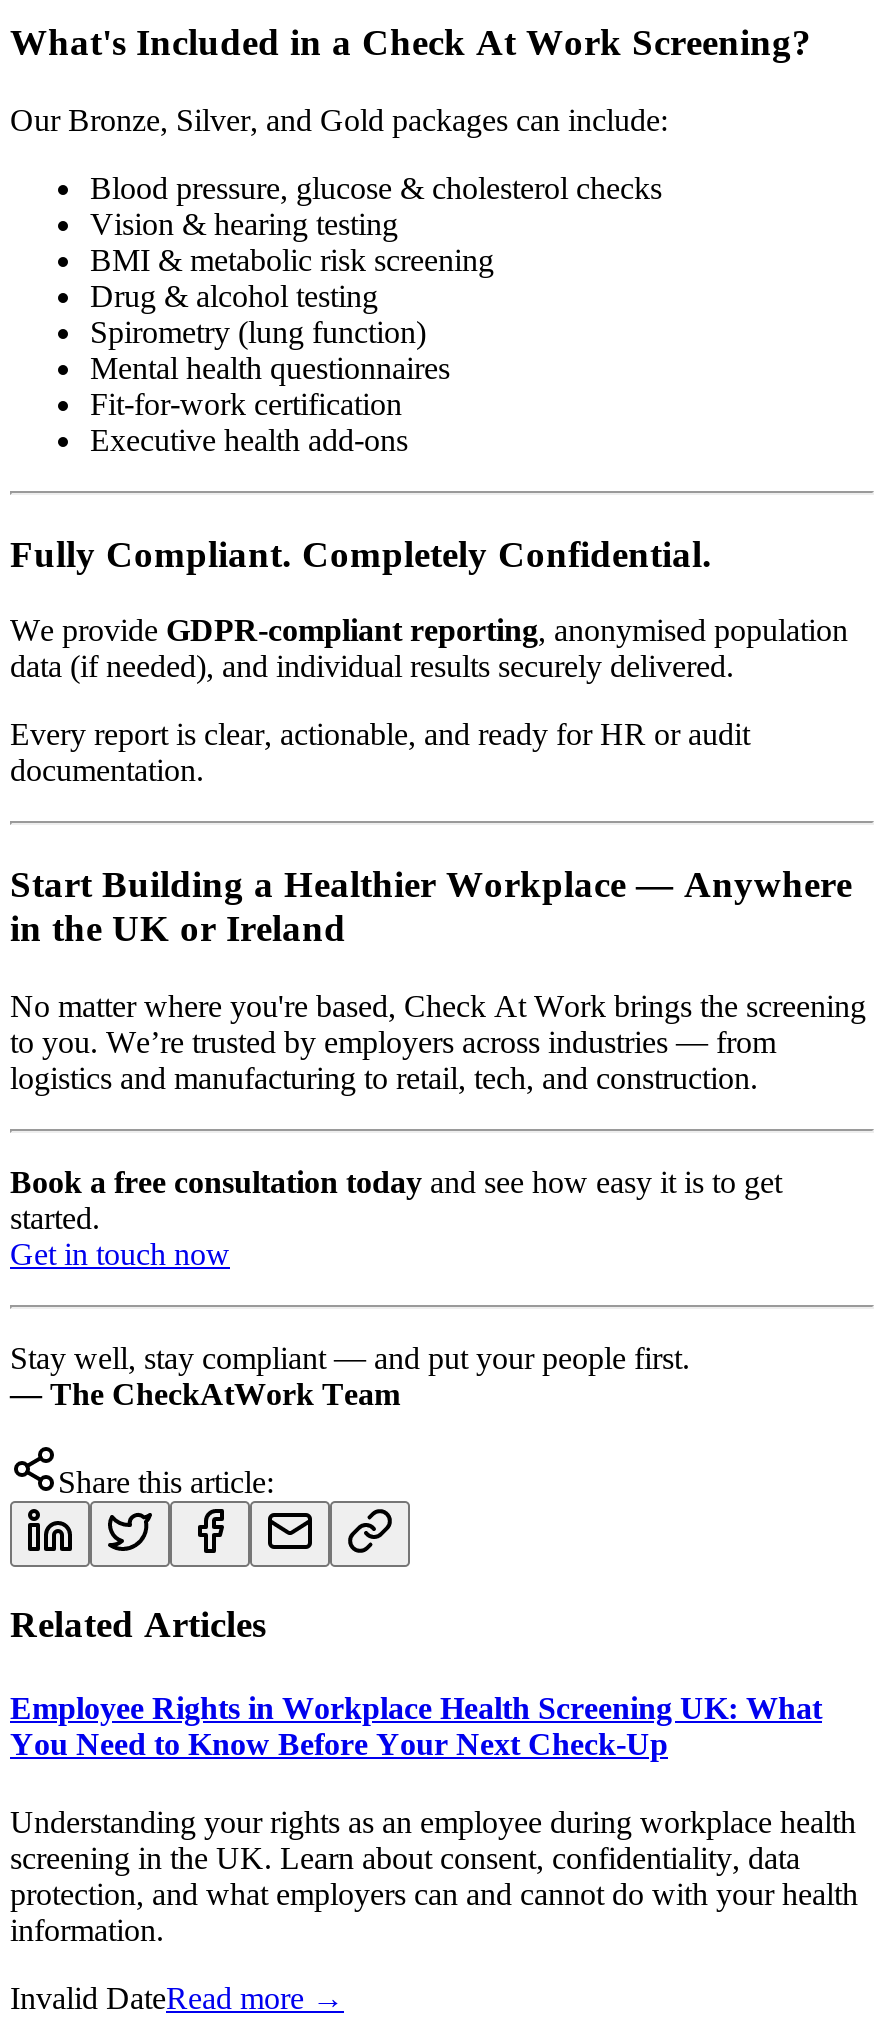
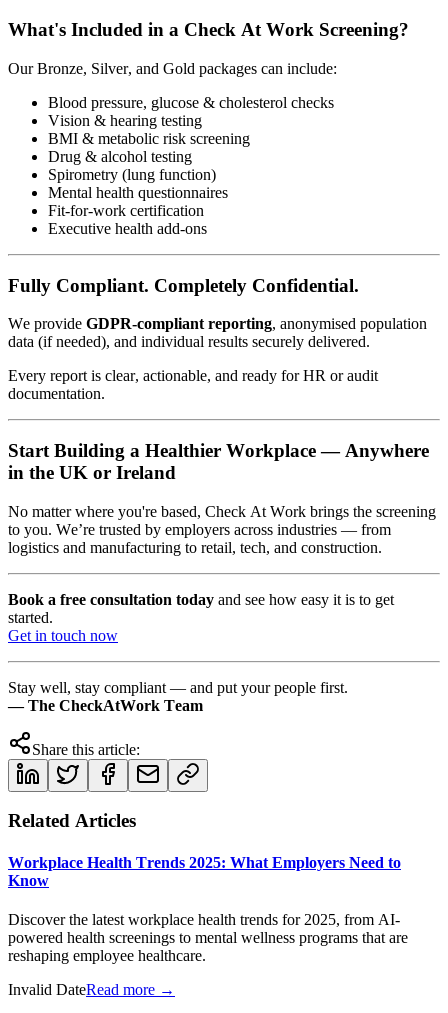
[10,1690,822,1760] Employee Rights in Workplace Health Screening UK: What | You Need to Know Before Your Next Check-Up -> [8,854,401,889] Workplace Health Trends 2025: What Employers Need to | Know
[10,1805,858,1947] Understanding your rights as an employee during workplace health | screening in the UK. Learn about consent, confidentiality, data | protection, and what employers can and cannot do with your health | information. -> [8,911,408,964] Discover the latest workplace health trends for 2025, from AI- | powered health screenings to mental wellness programs that are | reshaping employee healthcare.

